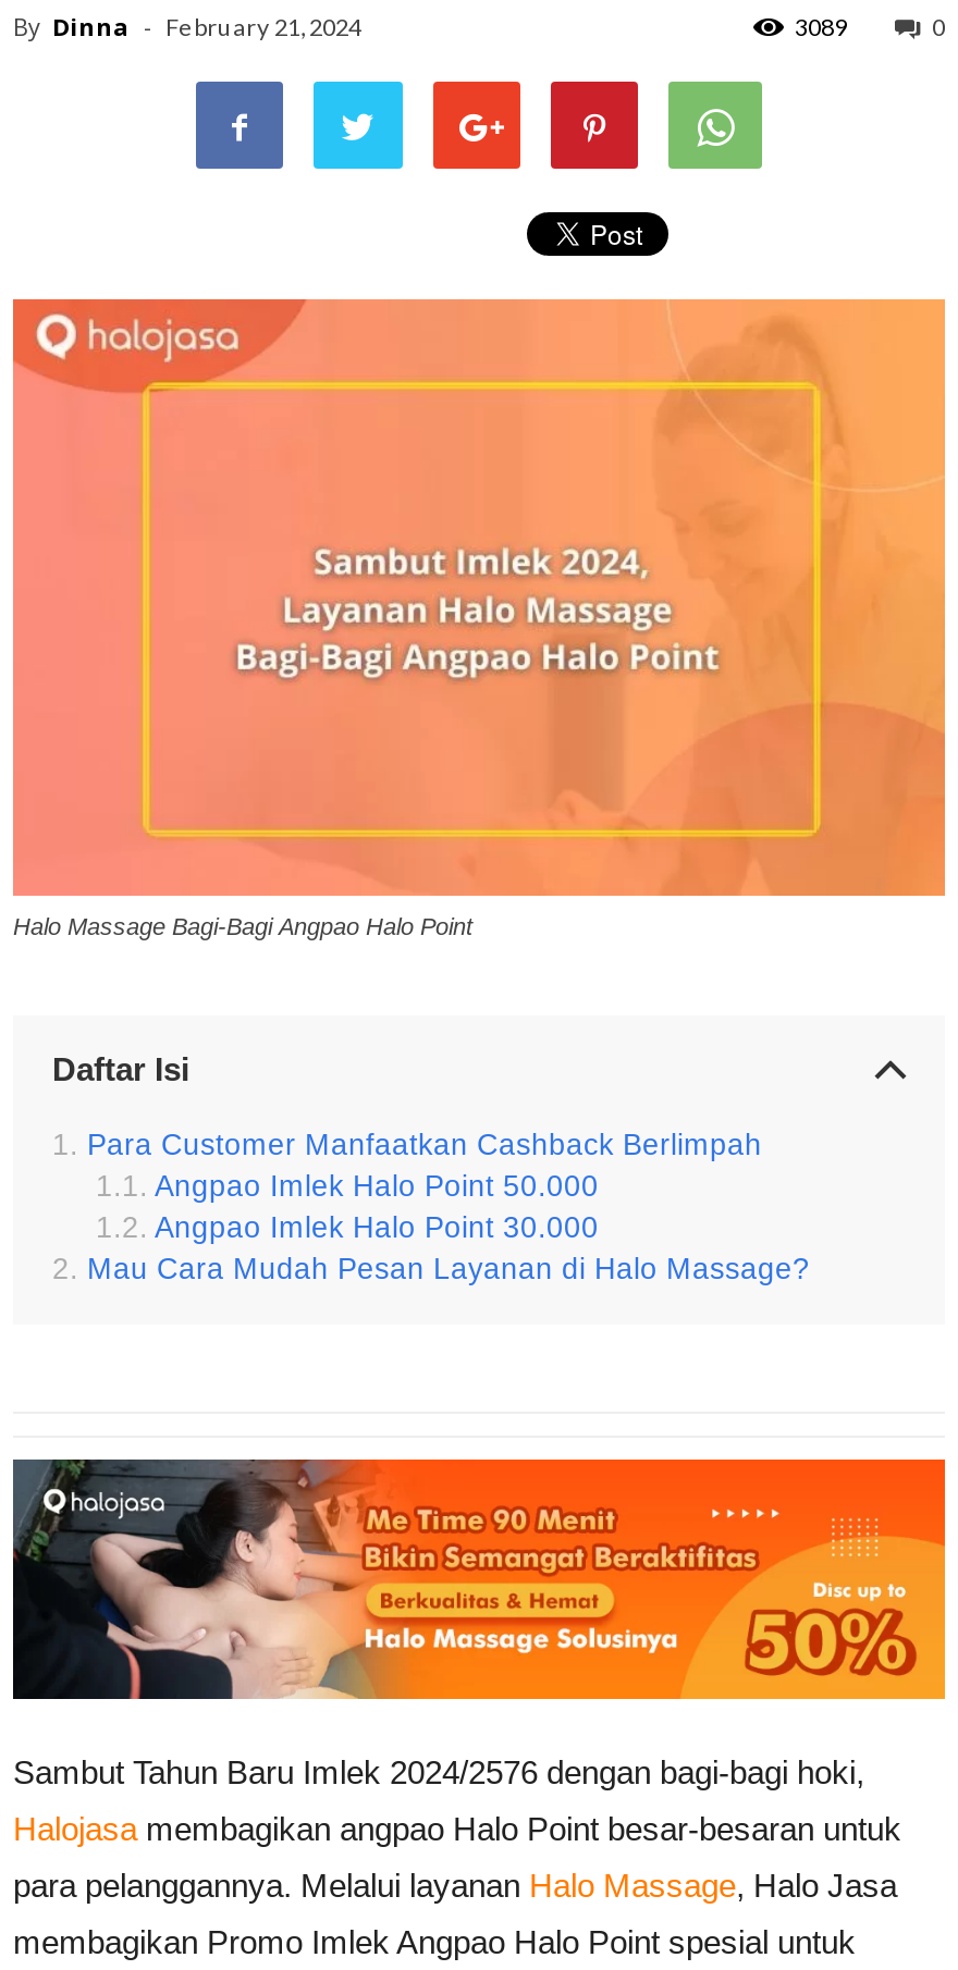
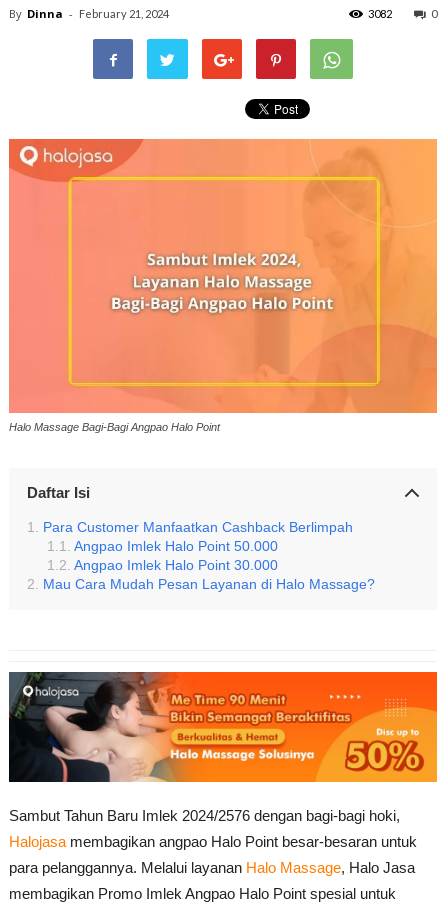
[795,12,847,40] 3089 -> [368,7,392,20] 3082

